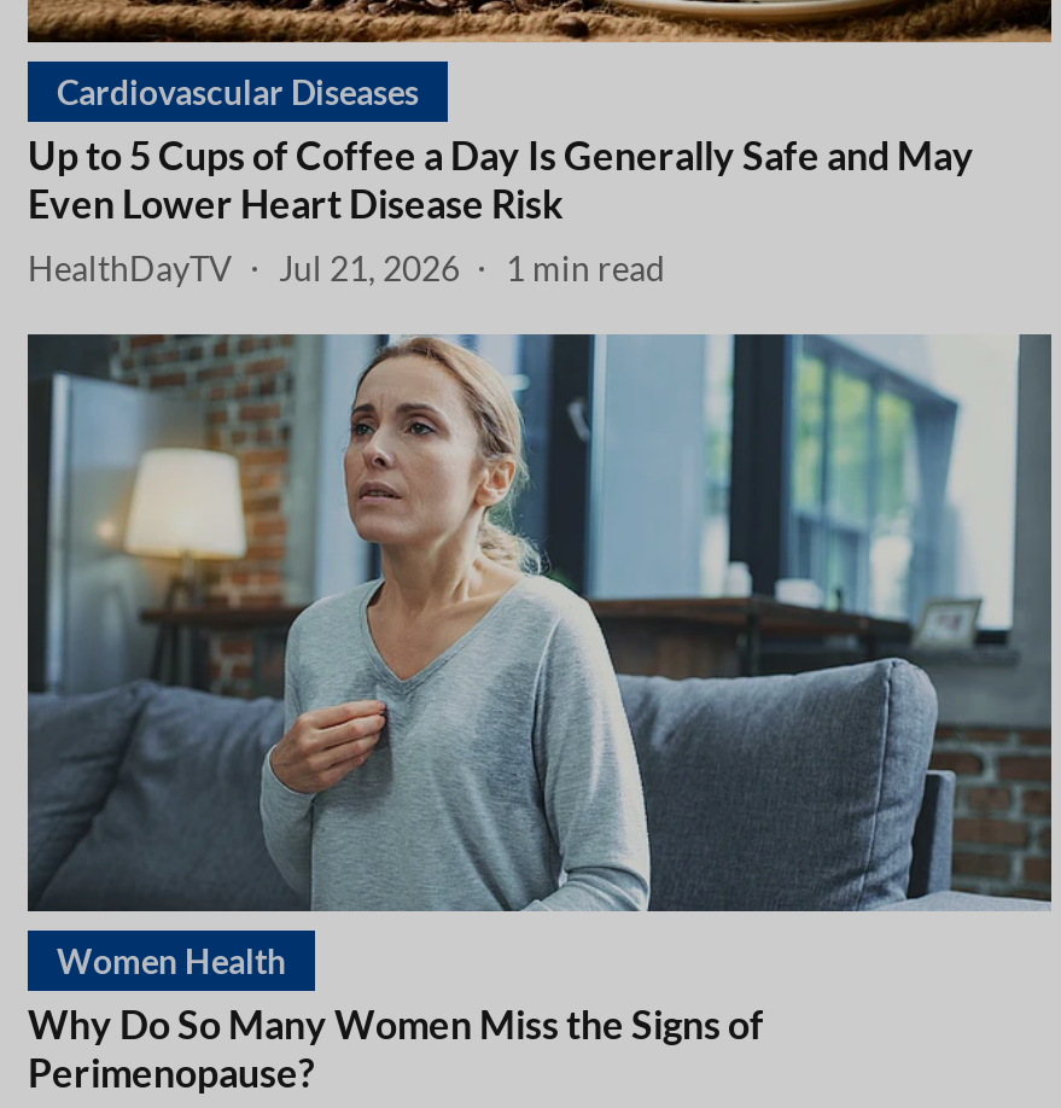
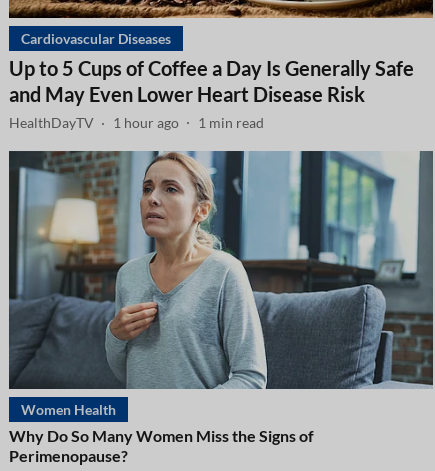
[28,246,665,287] HealthDayTV Jul 21, 2026 1 min read -> [9,114,264,131] HealthDayTV 1 hour ago 1 min read

